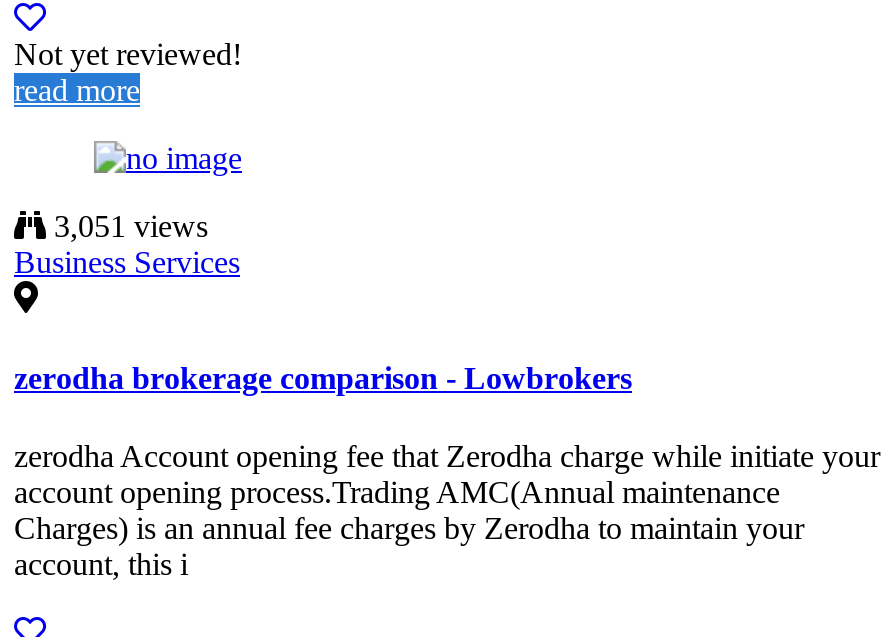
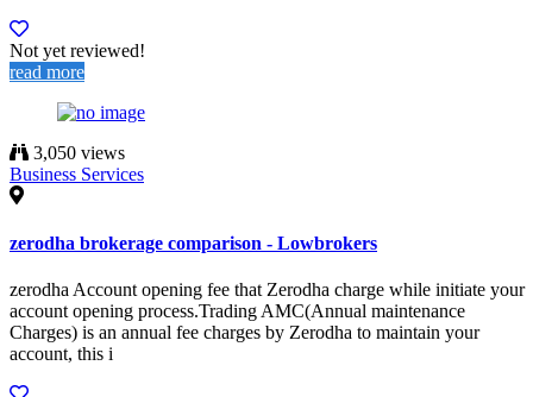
[46,210,208,244] 3,051 views -> [29,143,125,163] 3,050 views

